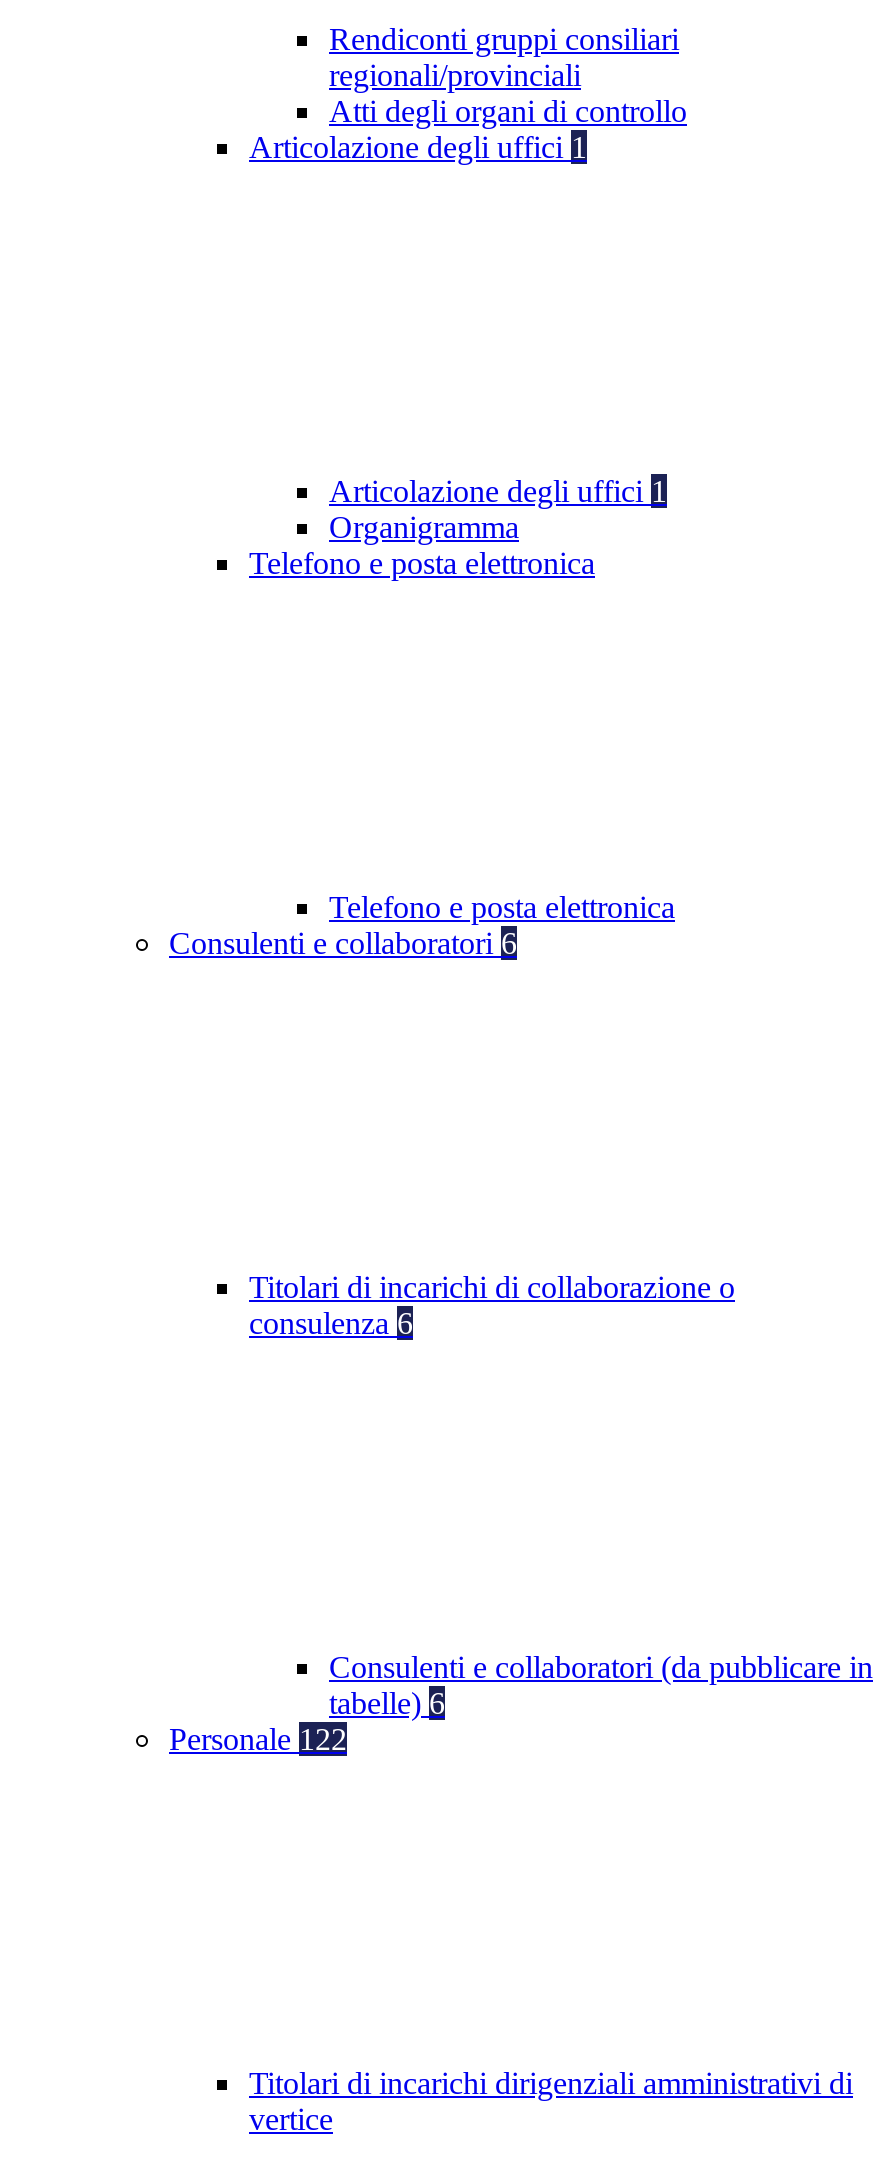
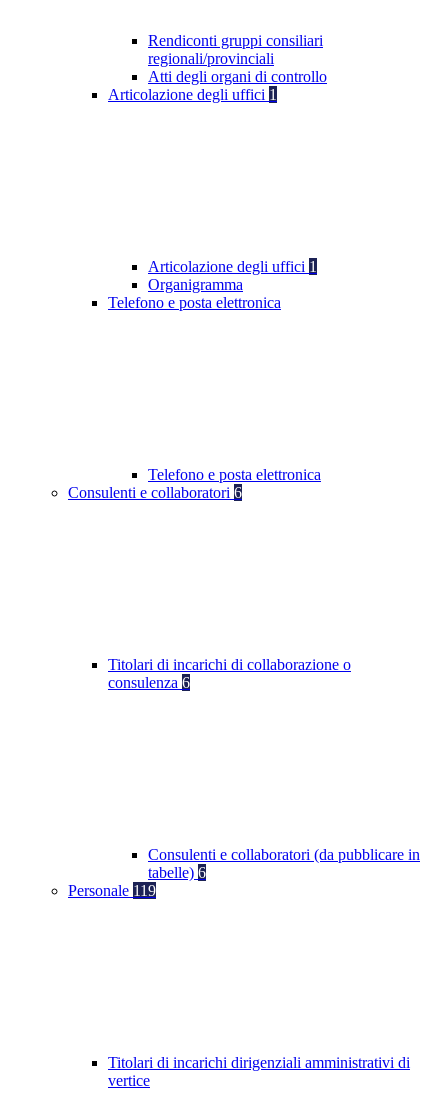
[169,1722,347,1756] Personale 122 -> [68,882,156,899] Personale 119

